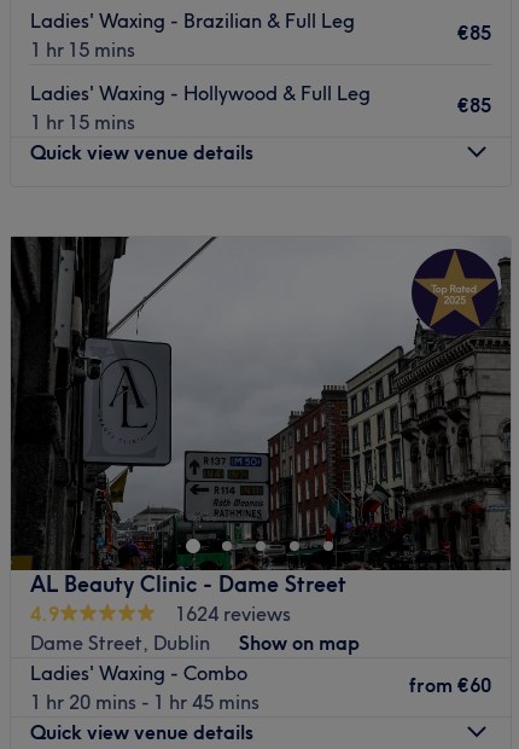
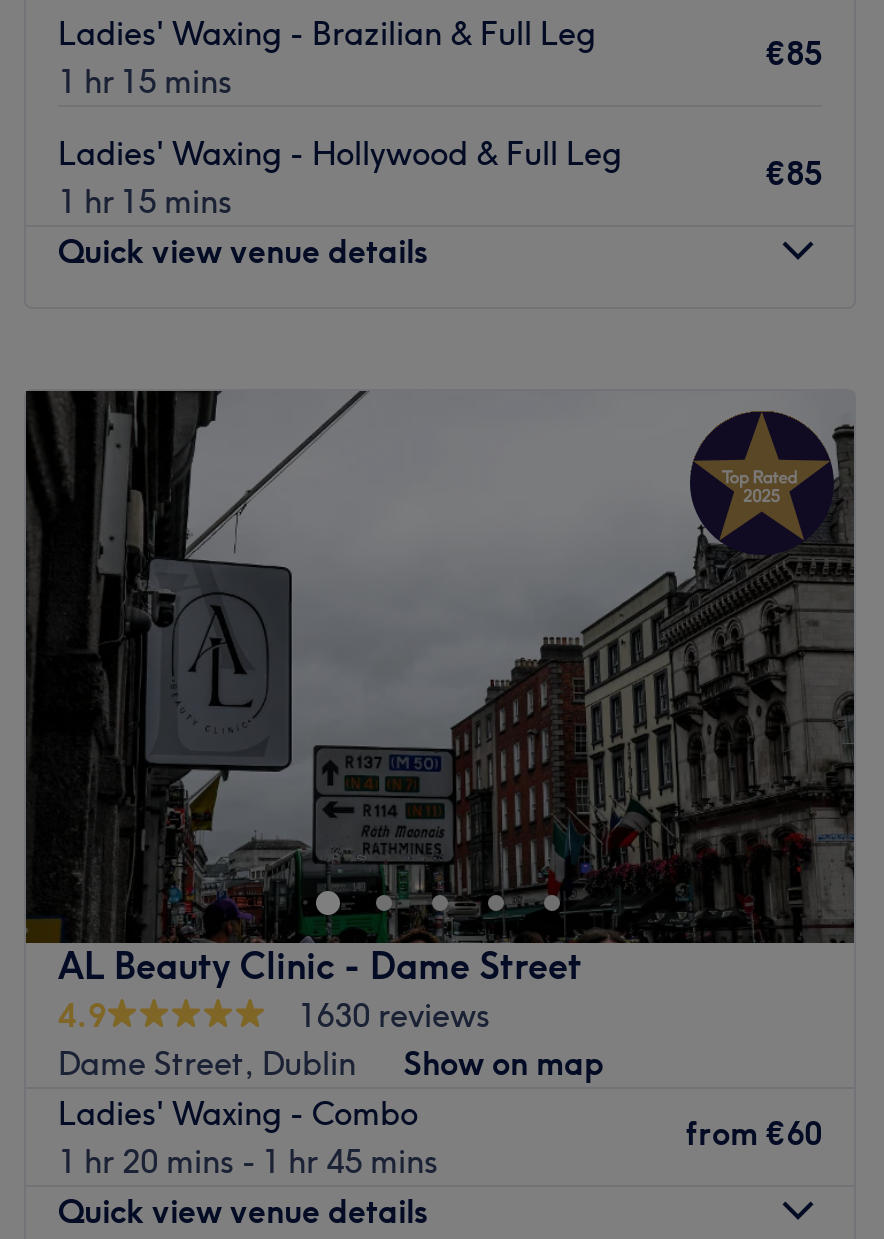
[175,601,291,626] 1624 reviews -> [298,995,490,1035] 1630 reviews

